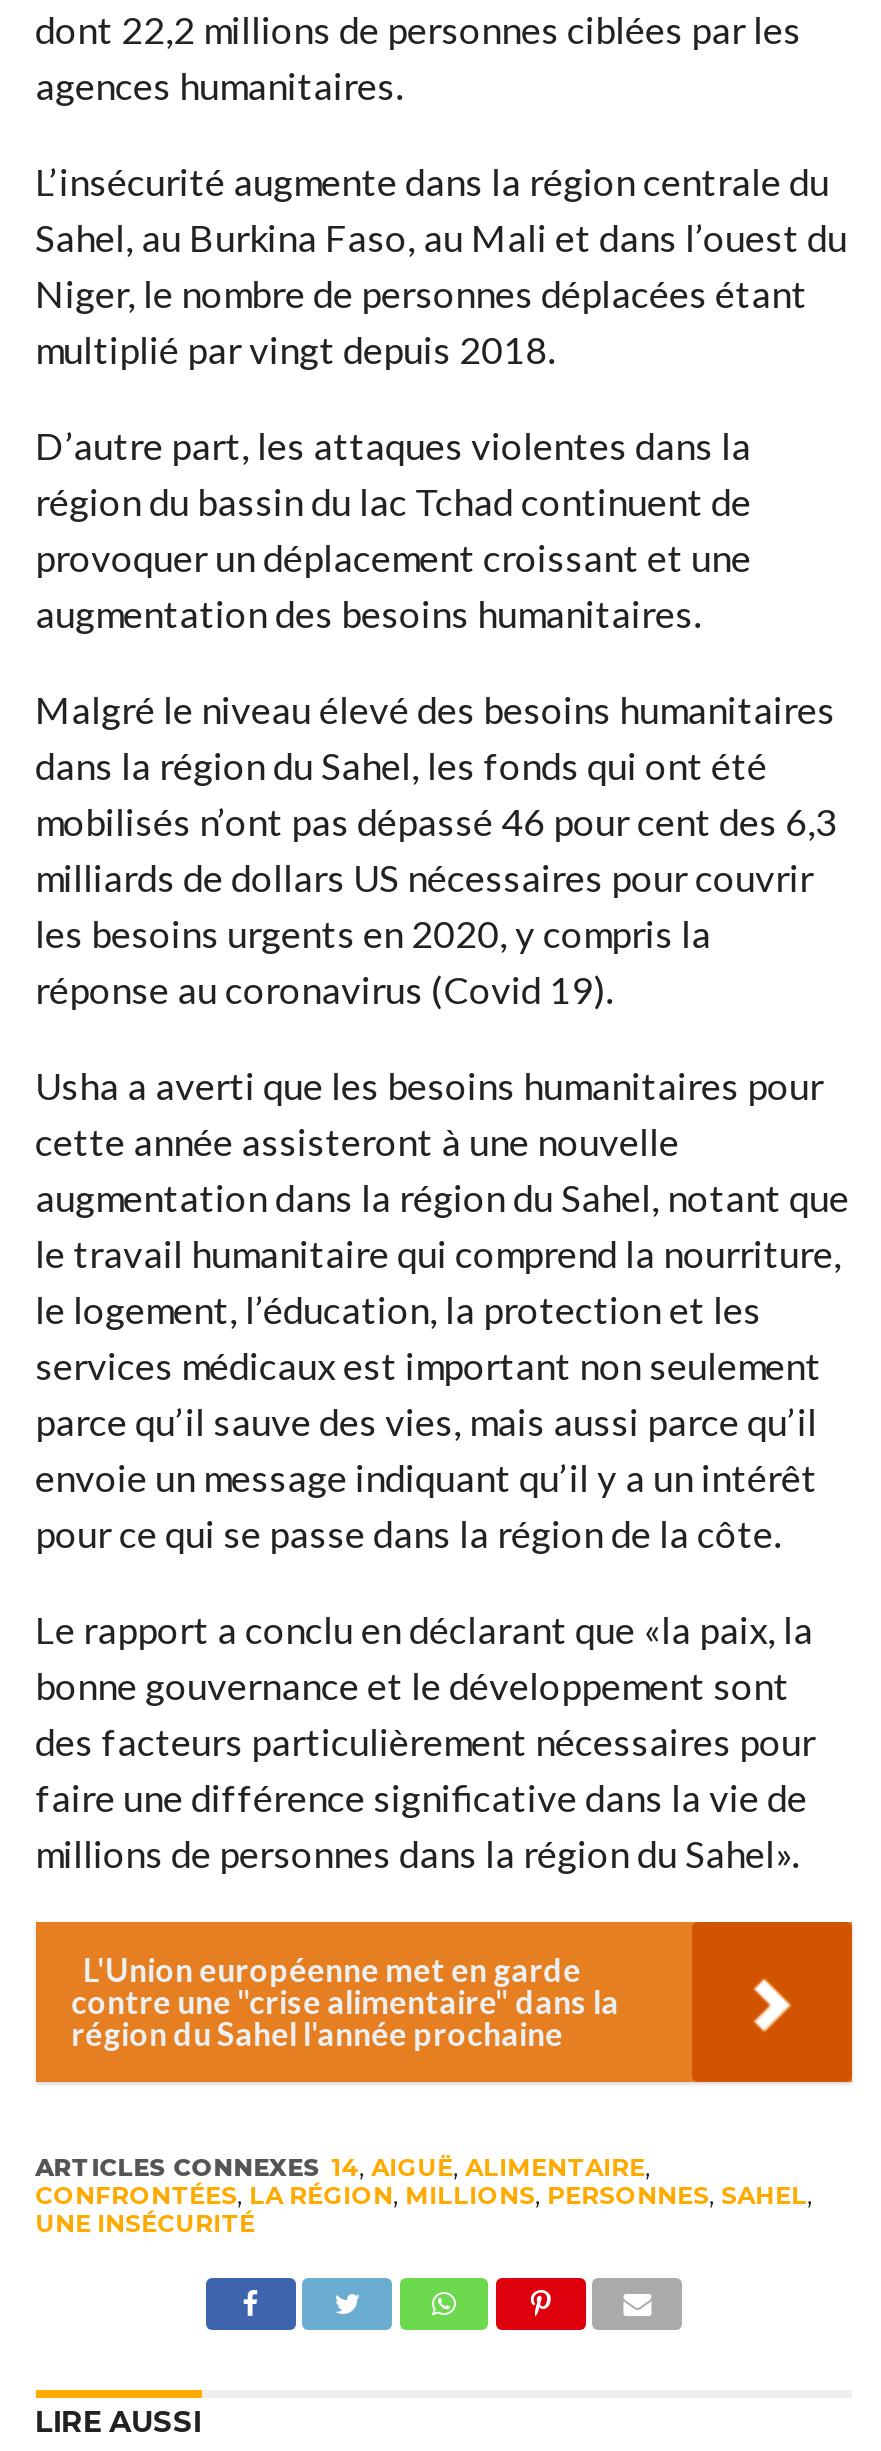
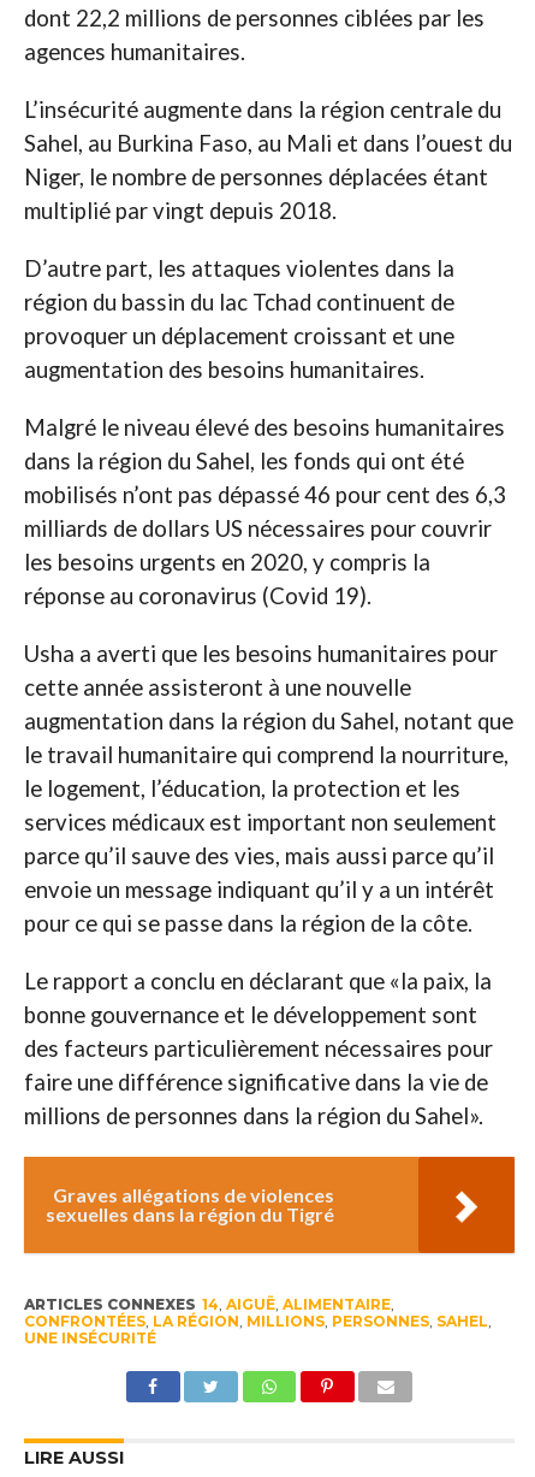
[71,1950,619,2052] L'Union européenne met en garde | contre une "crise alimentaire" dans la | région du Sahel l'année prochaine -> [45,1184,334,1226] Graves allégations de violences | sexuelles dans la région du Tigré

